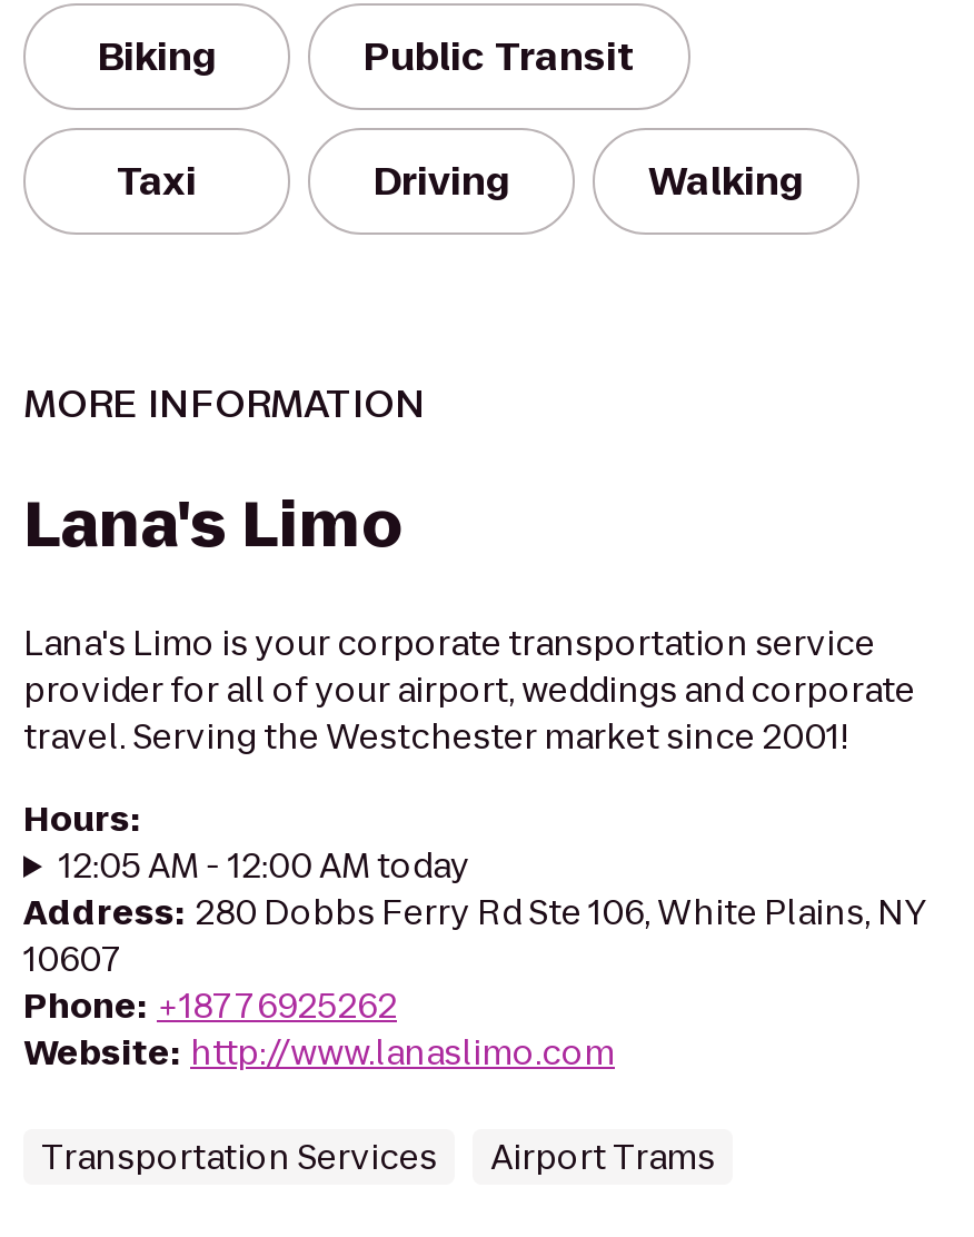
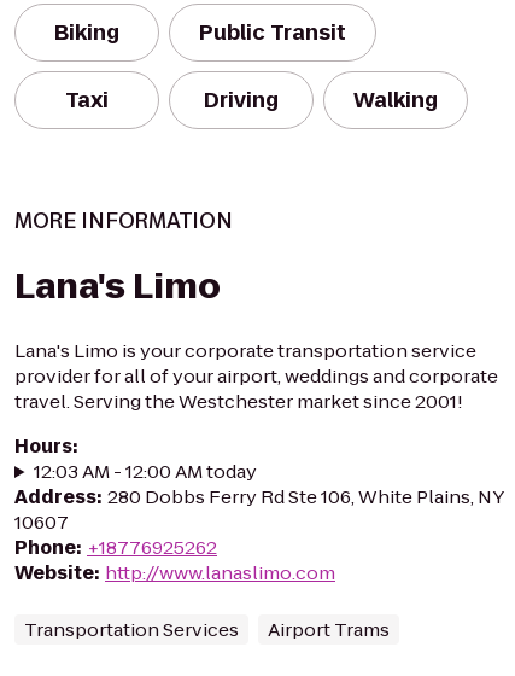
[59,842,470,889] 12:05 AM - 12:00 AM today -> [34,459,257,484] 12:03 AM - 12:00 AM today

